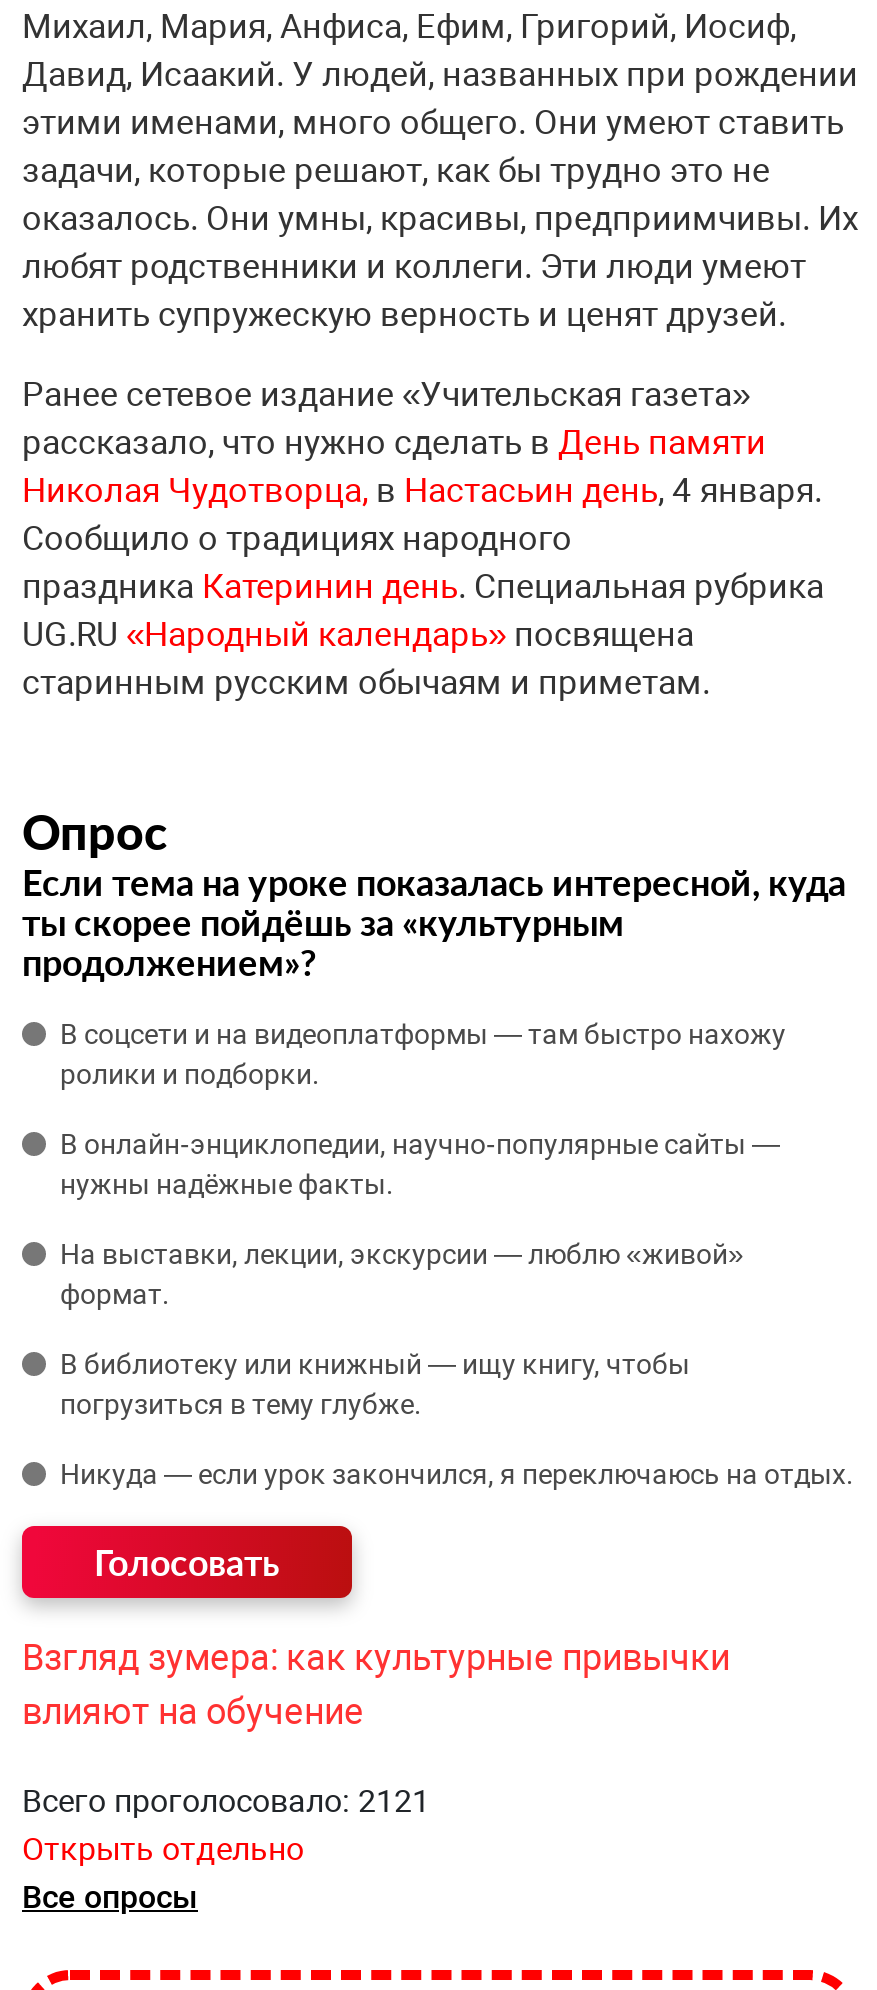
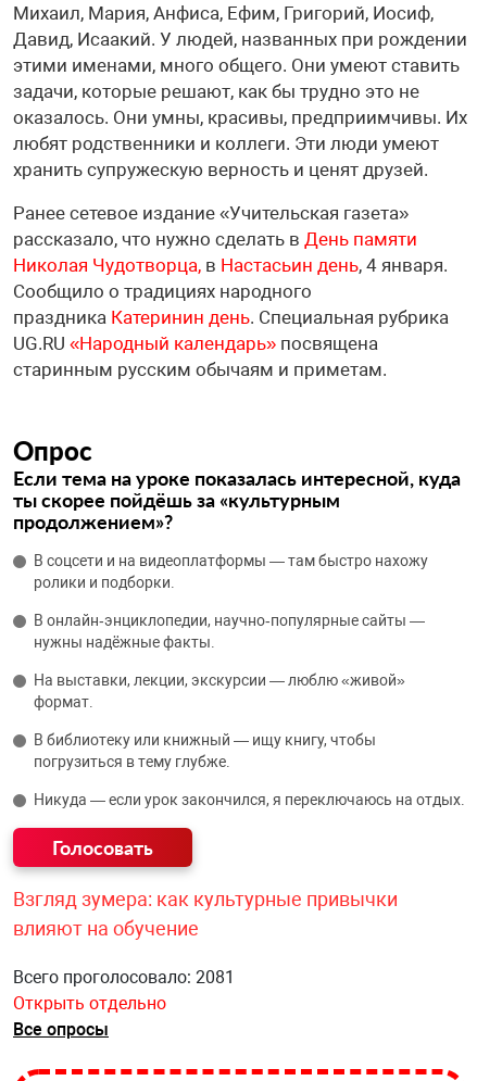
[22,1781,430,1819] Всего проголосовало: 2121 -> [13,967,235,988] Всего проголосовало: 2081

